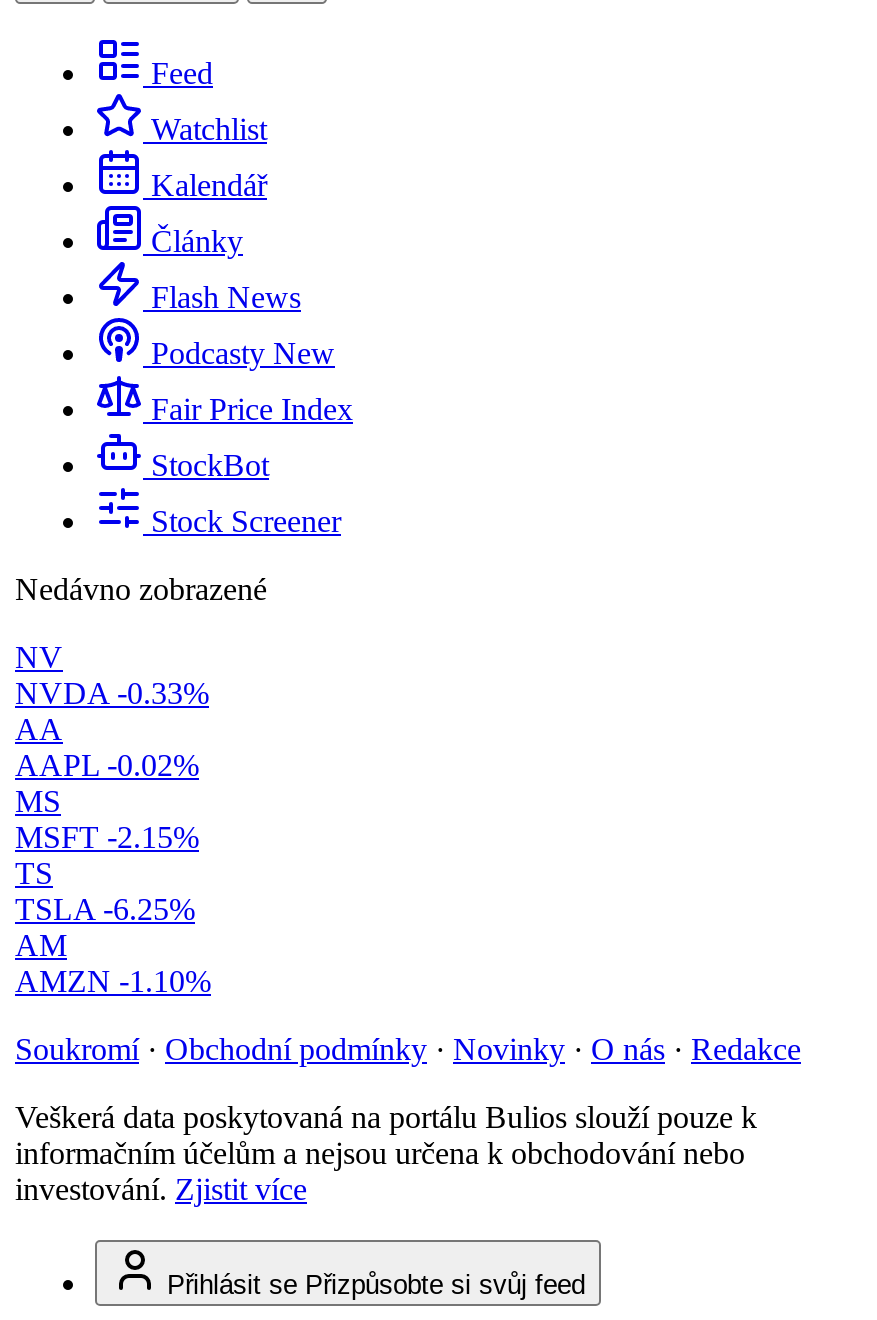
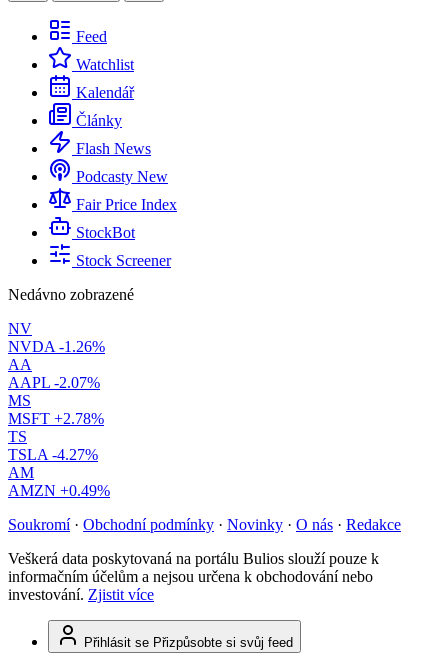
[15,676,209,710] NVDA -0.33% -> [8,338,105,355] NVDA -1.26%
[15,748,199,782] AAPL -0.02% -> [8,374,100,391] AAPL -2.07%
[15,820,199,854] MSFT -2.15% -> [8,410,104,427] MSFT +2.78%
[15,892,195,926] TSLA -6.25% -> [8,446,98,463] TSLA -4.27%
[15,964,211,998] AMZN -1.10% -> [8,482,110,499] AMZN +0.49%

